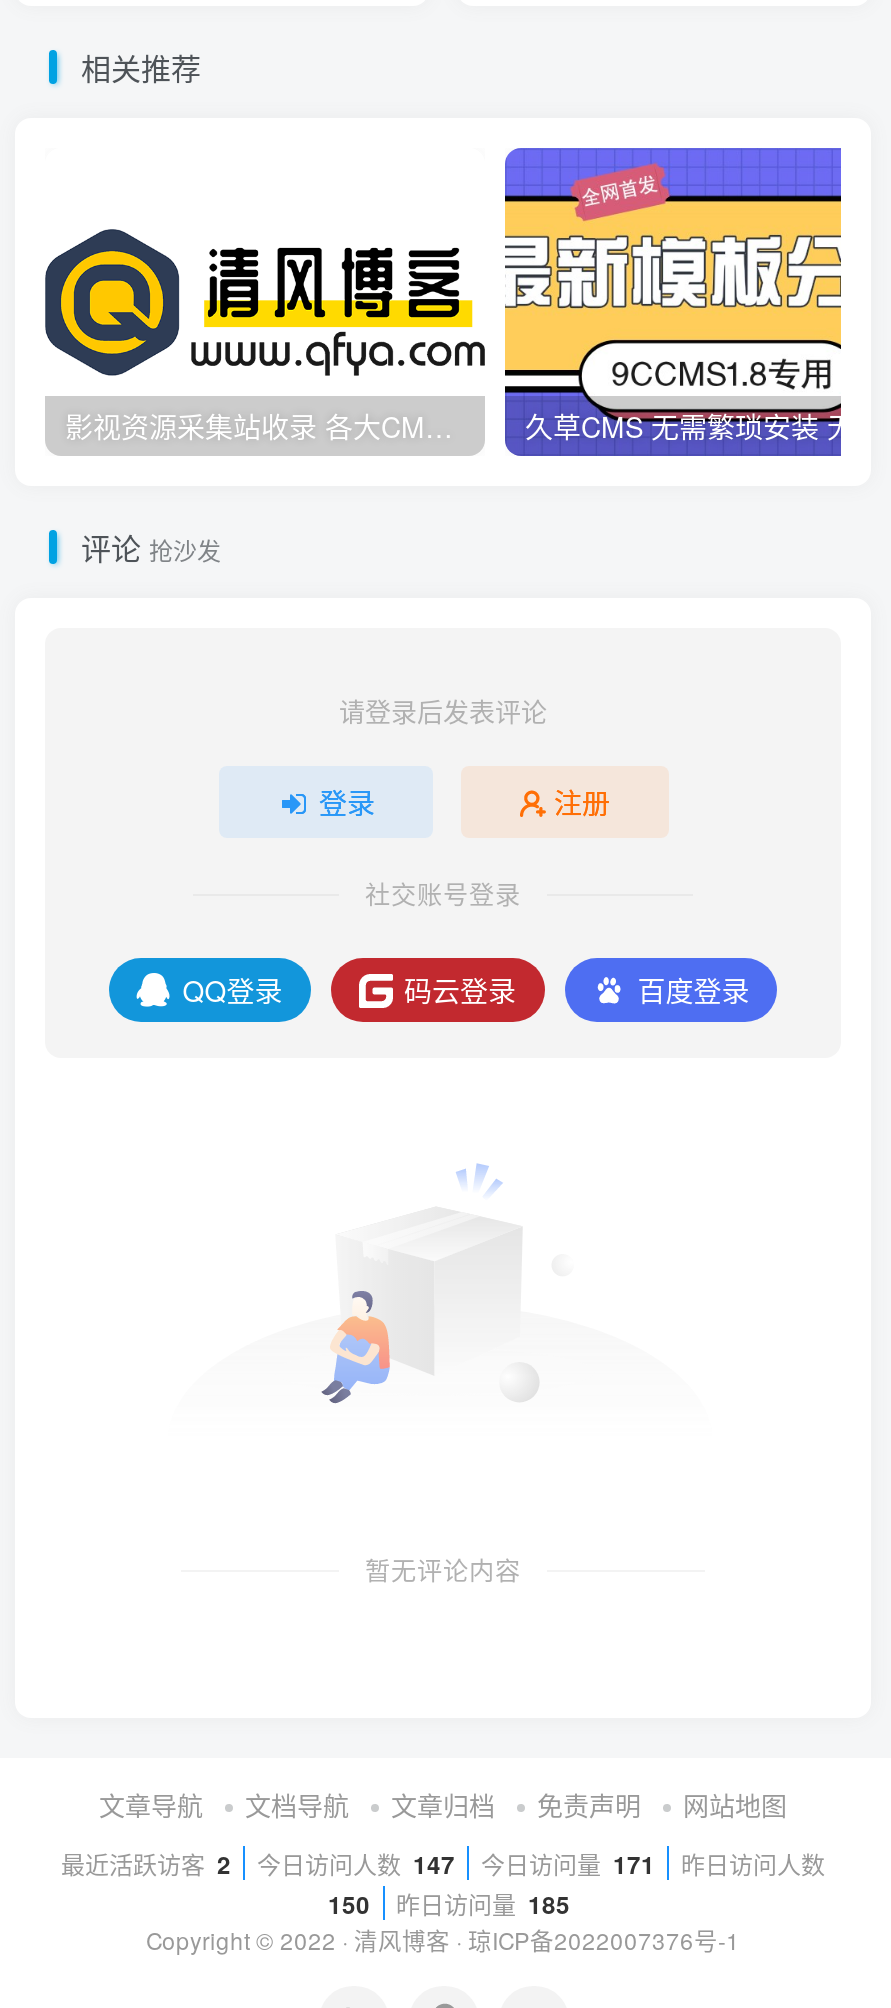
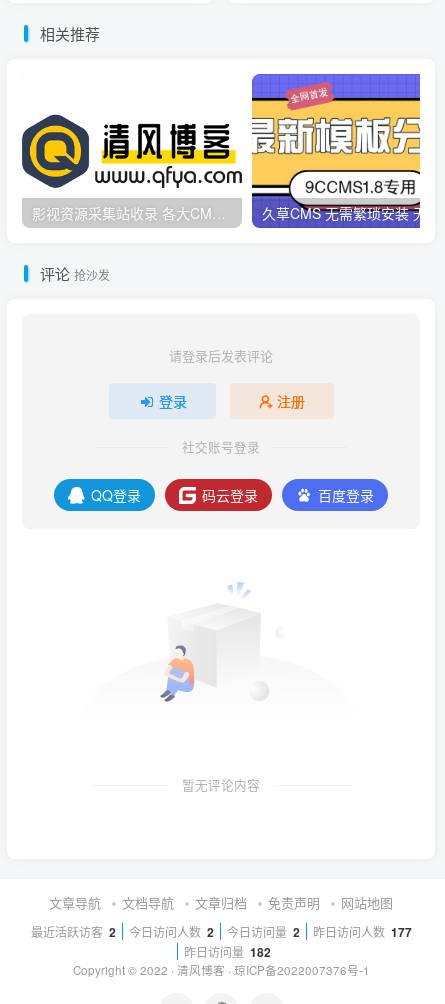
[257,1846,825,1922] 今日访问人数 147 | 今日访问量 171 | 昨日访问人数 | 150 | 昨日访问量 185 -> [128,923,411,961] 今日访问人数 2 | 今日访问量 2 | 昨日访问人数 177 | 昨日访问量 182

